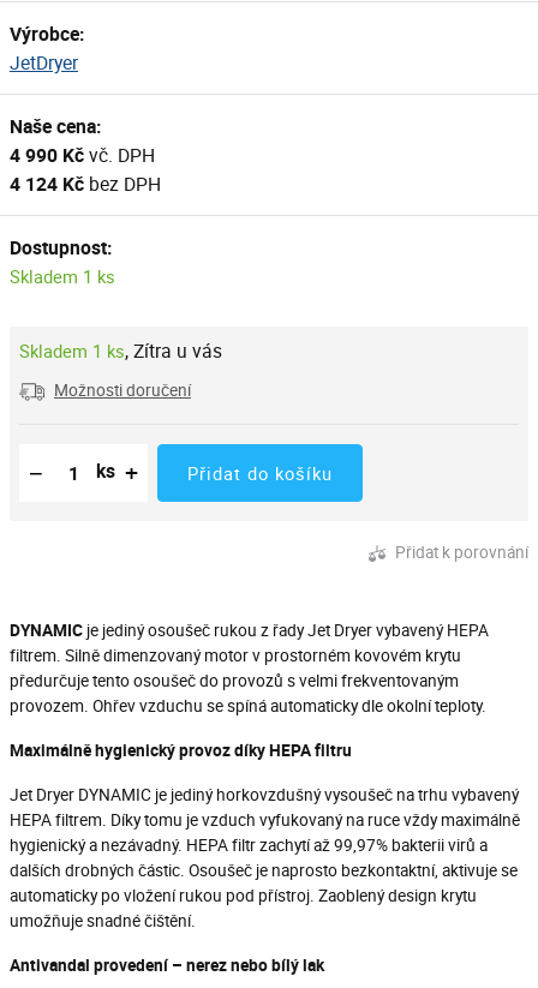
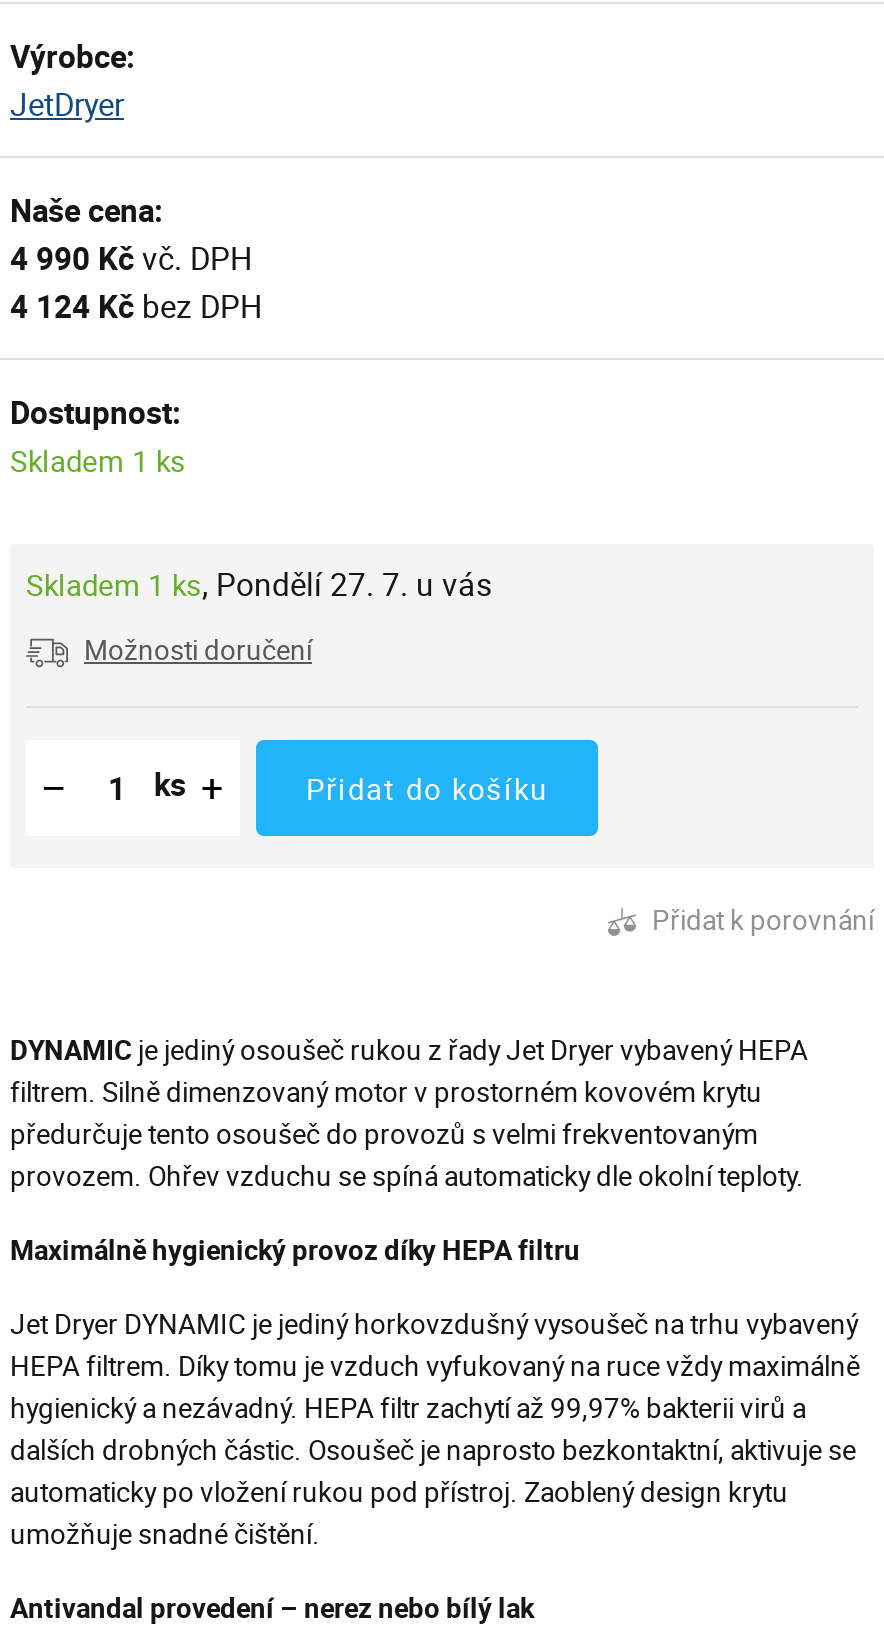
[19,337,222,364] Skladem 1 ks, Zítra u vás -> [26,562,492,606] Skladem 1 ks, Pondělí 27. 7. u vás

